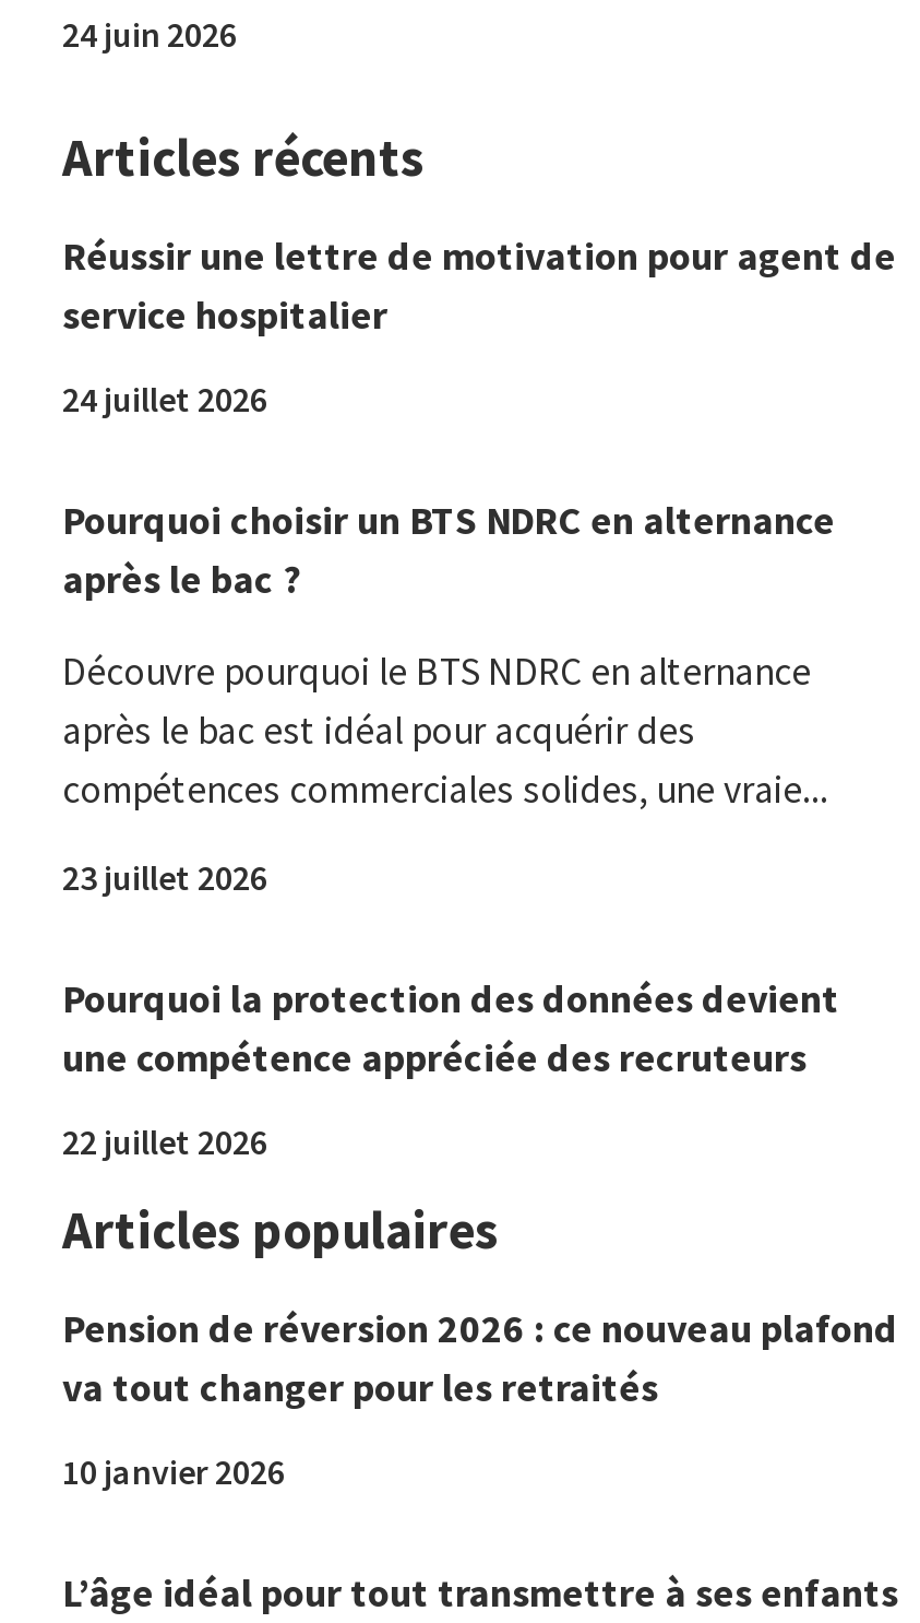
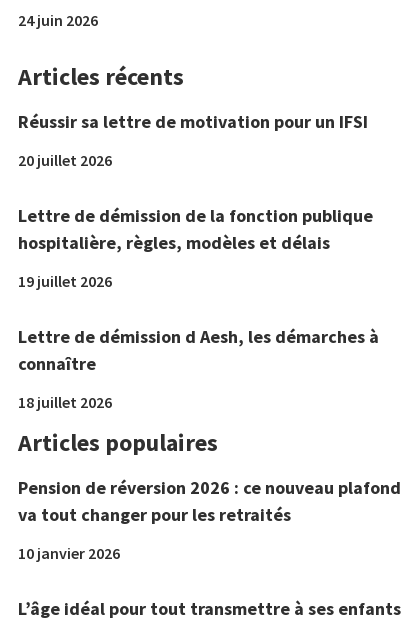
[62,230,896,1164] Réussir une lettre de motivation pour agent de | service hospitalier | 24 juillet 2026 | Pourquoi choisir un BTS NDRC en alternance | après le bac ? | Découvre pourquoi le BTS NDRC en alternance | après le bac est idéal pour acquérir des | compétences commerciales solides, une vraie... | 23 juillet 2026 | Pourquoi la protection des données devient | une compétence appréciée des recruteurs | 22 juillet 2026 -> [18,110,379,412] Réussir sa lettre de motivation pour un IFSI | 20 juillet 2026 | Lettre de démission de la fonction publique | hospitalière, règles, modèles et délais | 19 juillet 2026 | Lettre de démission d Aesh, les démarches à | connaître | 18 juillet 2026

